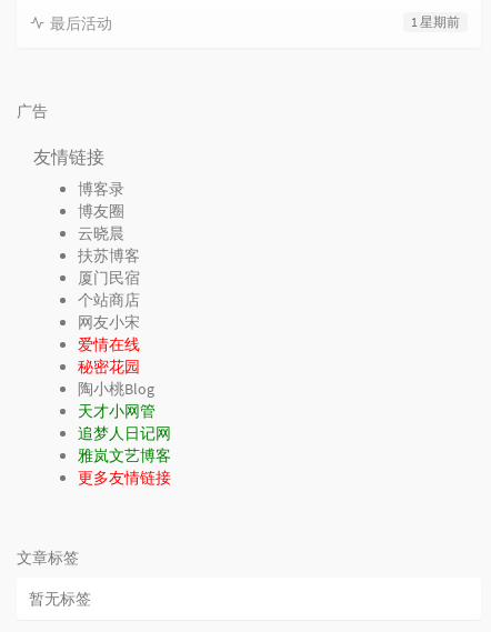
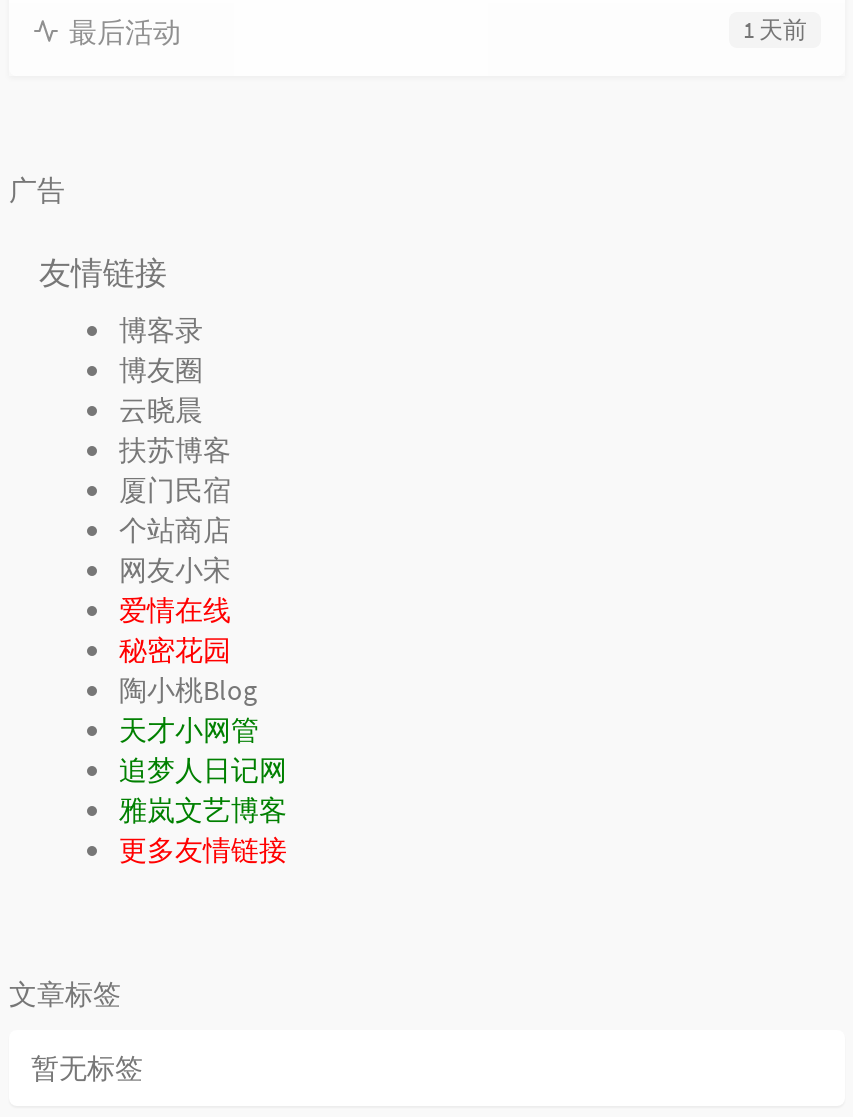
[411,13,460,30] 1 星期前 -> [743,14,807,44] 1 天前

